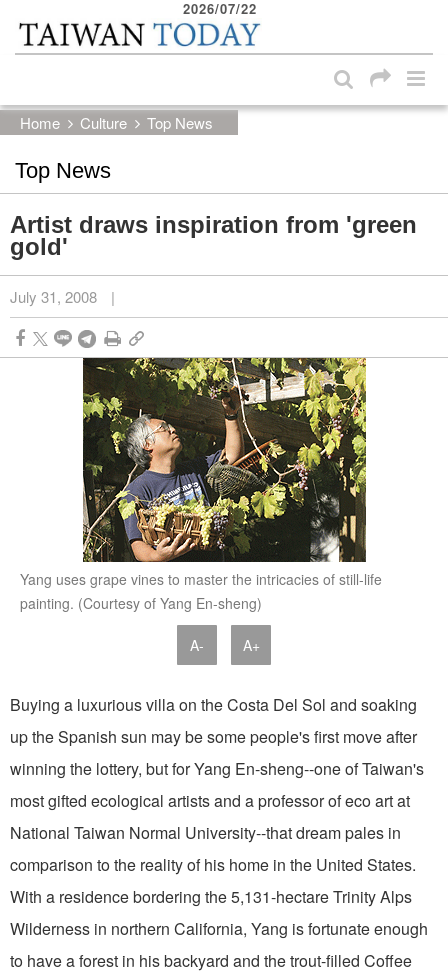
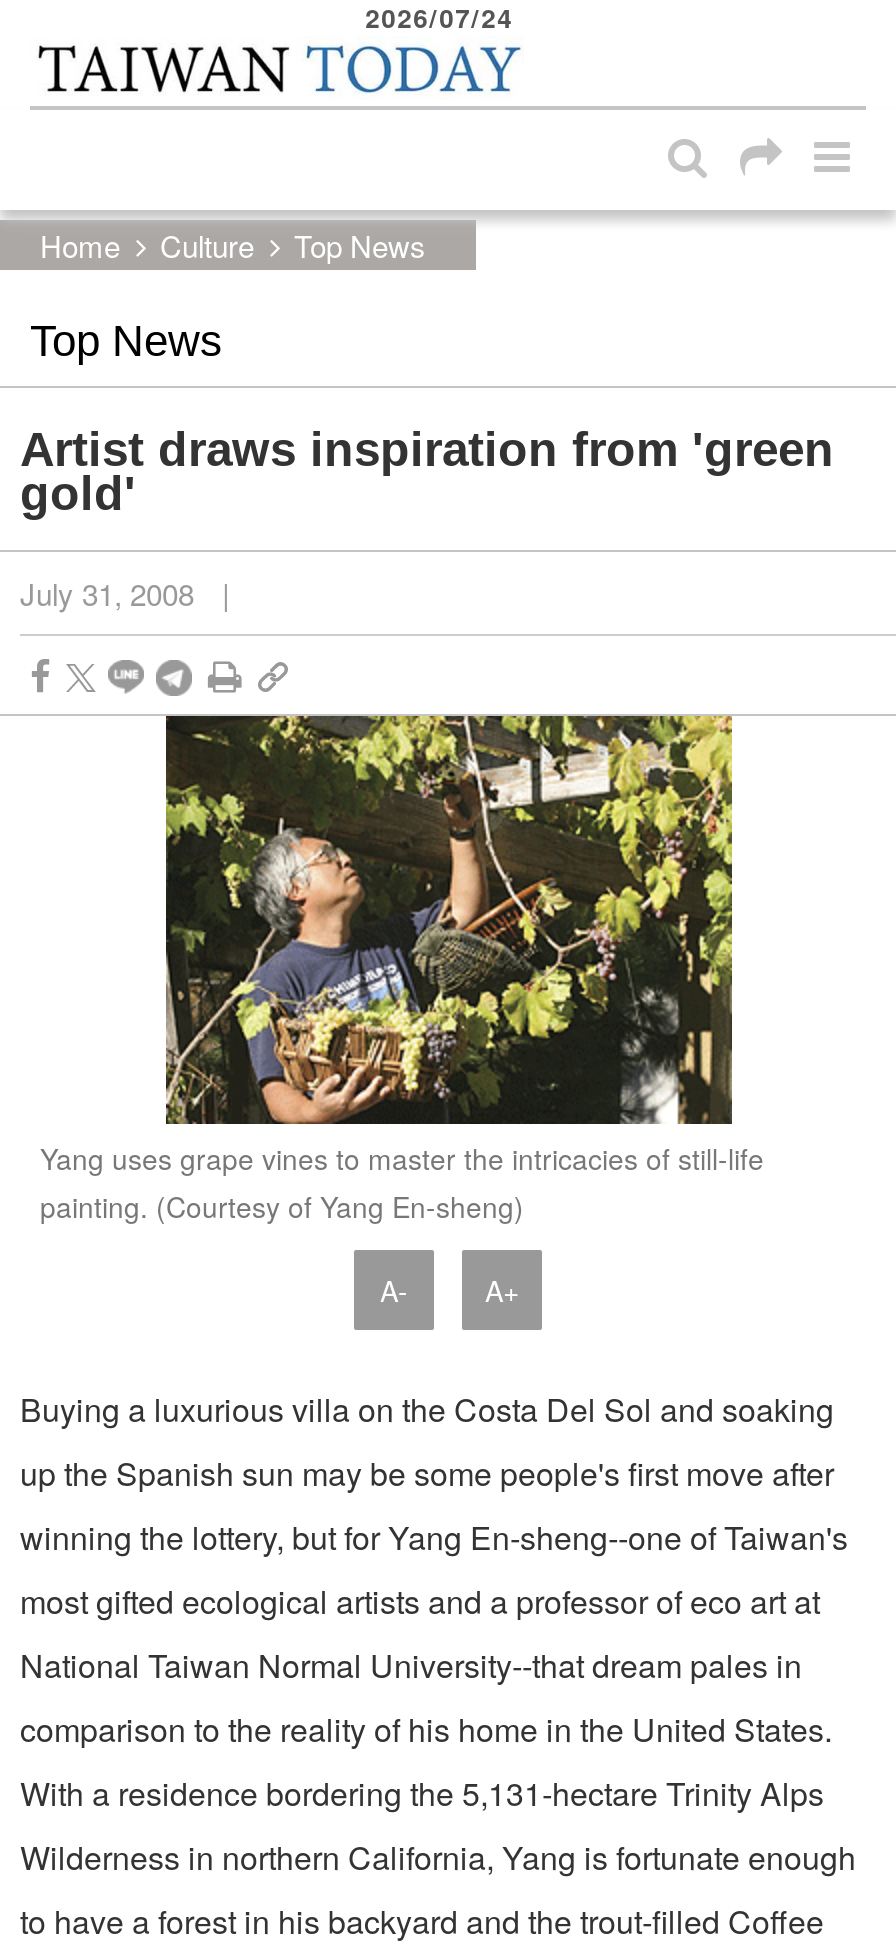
[183,0,257,18] 2026/07/22 -> [365,0,513,36] 2026/07/24

